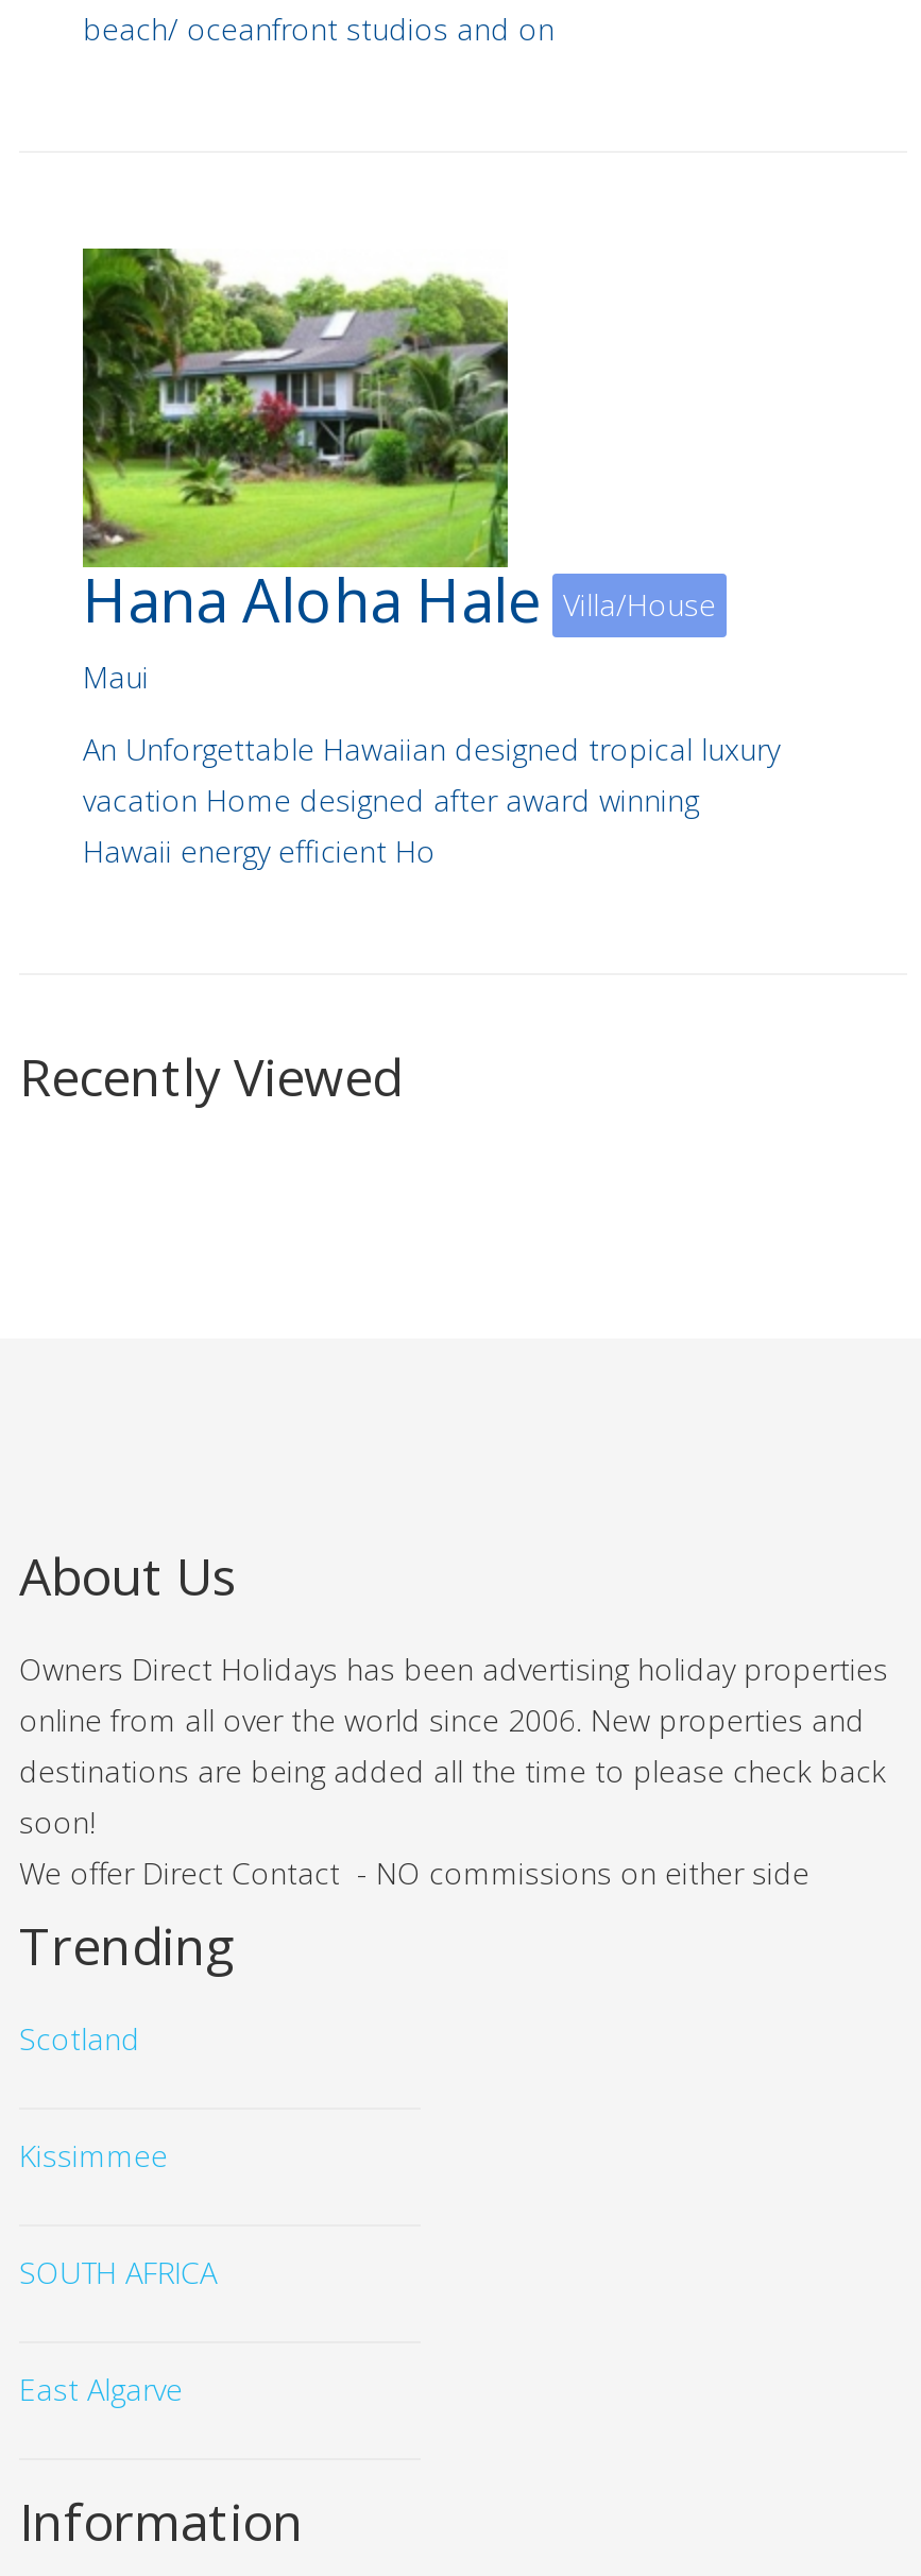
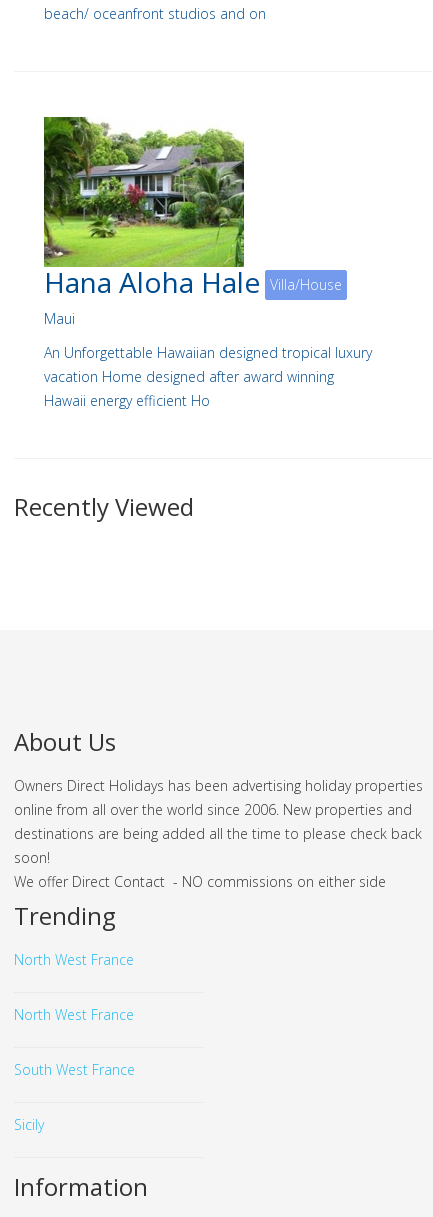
[19,2018,140,2059] Scotland -> [14,950,134,969] North West France
[19,2135,168,2176] Kissimmee -> [14,1005,134,1024] North West France
[19,2252,217,2292] SOUTH AFRICA -> [14,1060,135,1079] South West France
[19,2369,183,2409] East Algarve -> [14,1115,44,1134] Sicily

